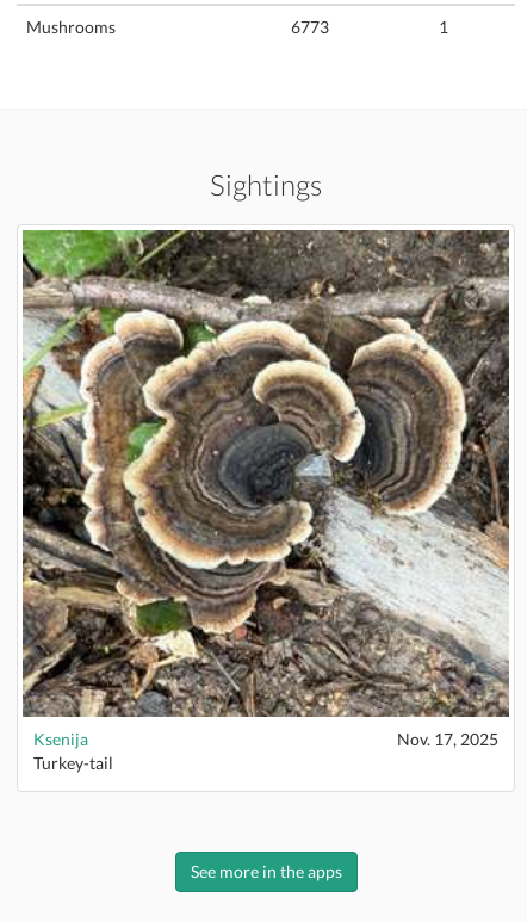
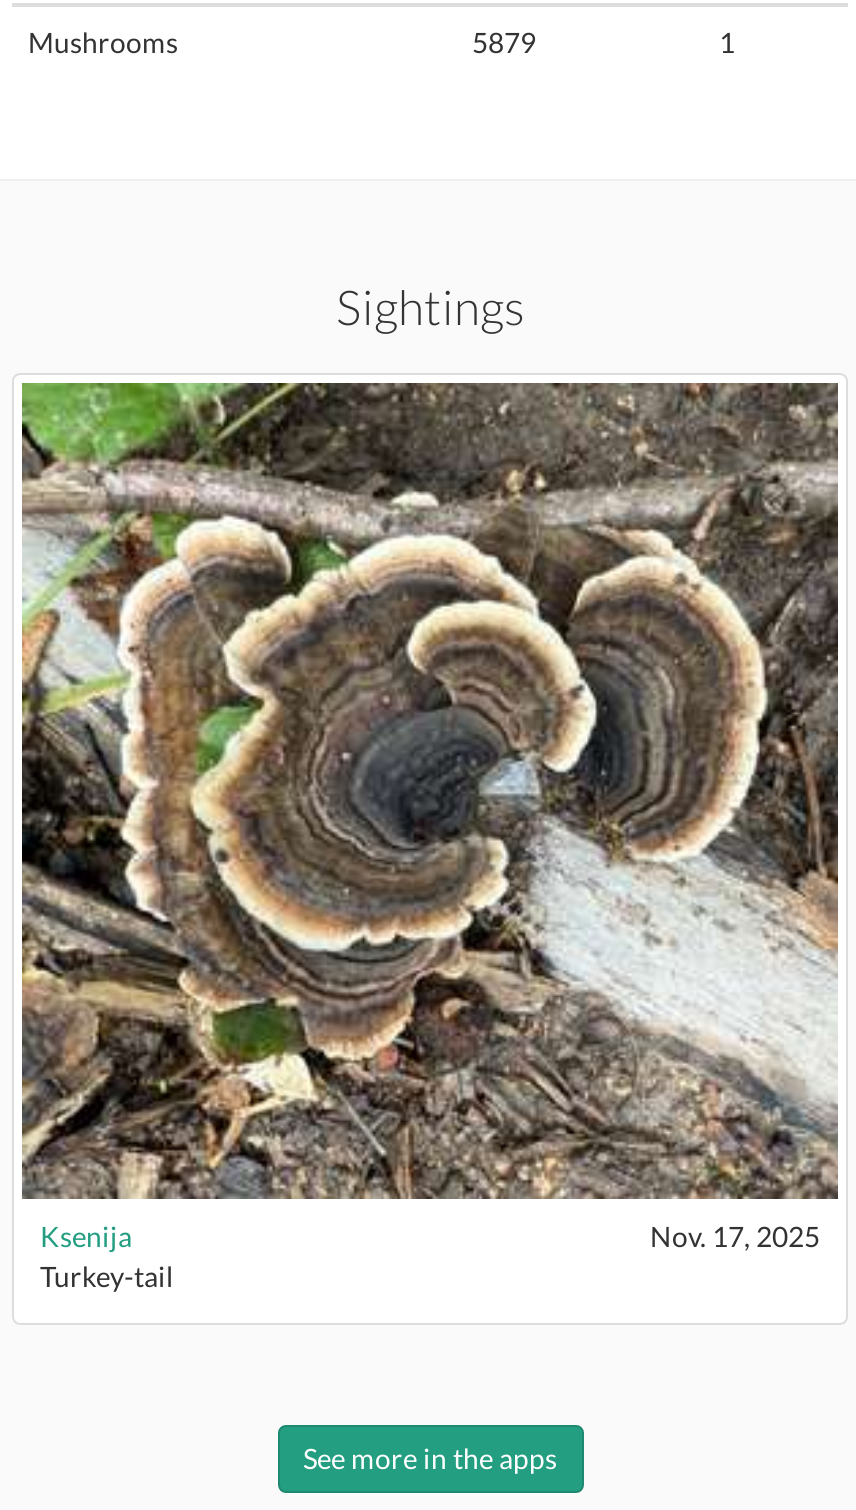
[291,17,329,37] 6773 -> [472,25,536,59] 5879

